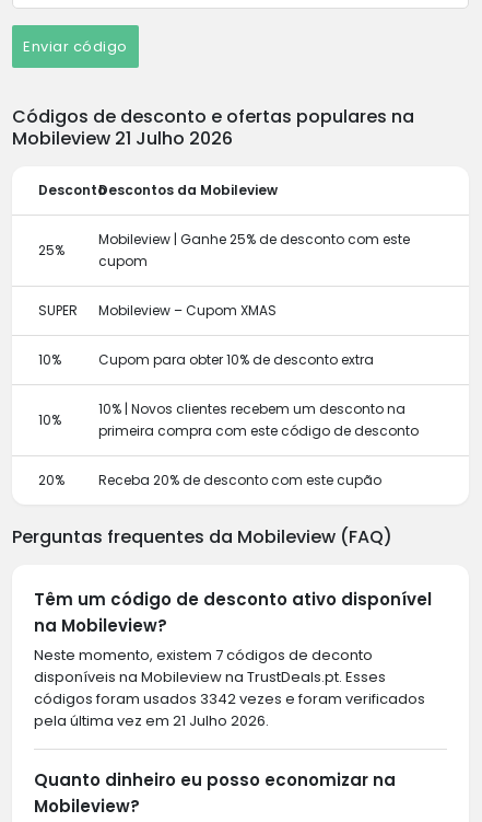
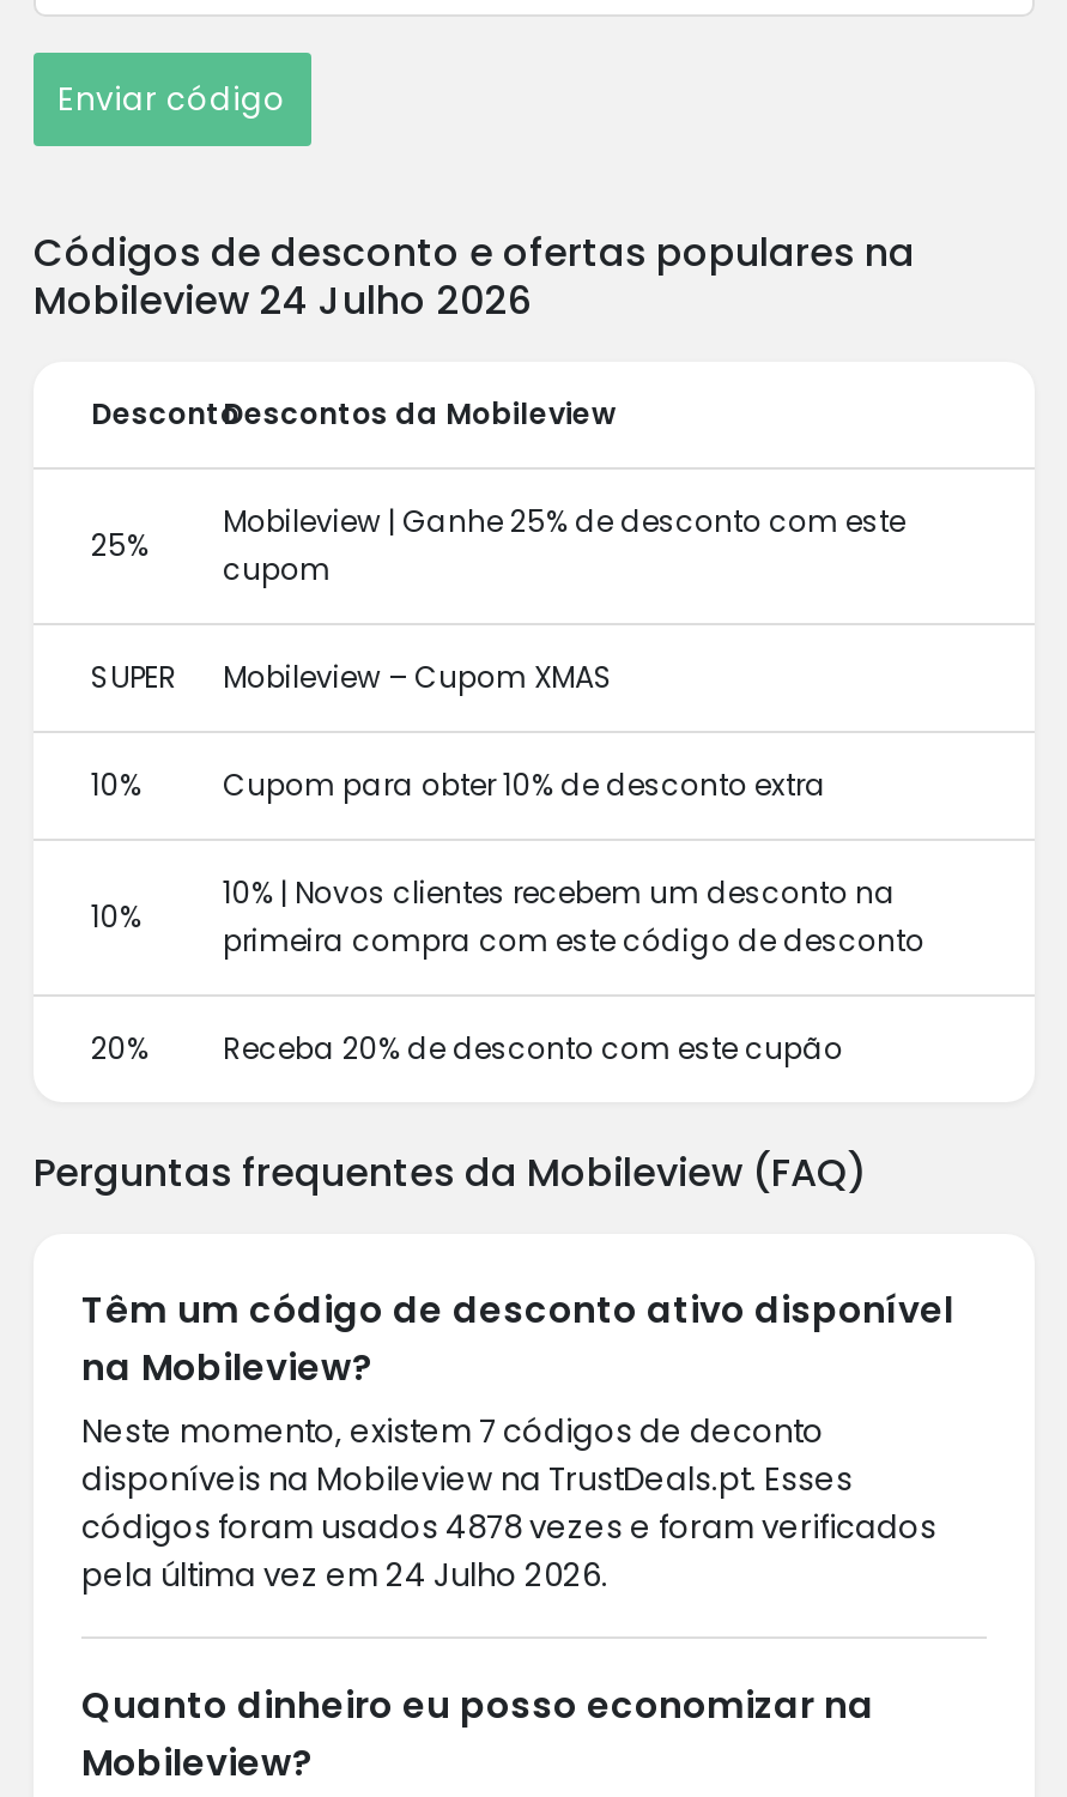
[12,126,233,151] Mobileview 21 Julho 2026 -> [34,273,532,328] Mobileview 24 Julho 2026
[34,688,425,709] códigos foram usados 3342 vezes e foram verificados -> [81,1505,936,1550] códigos foram usados 4878 vezes e foram verificados
[34,710,269,731] pela última vez em 21 Julho 2026. -> [81,1553,608,1598] pela última vez em 24 Julho 2026.

